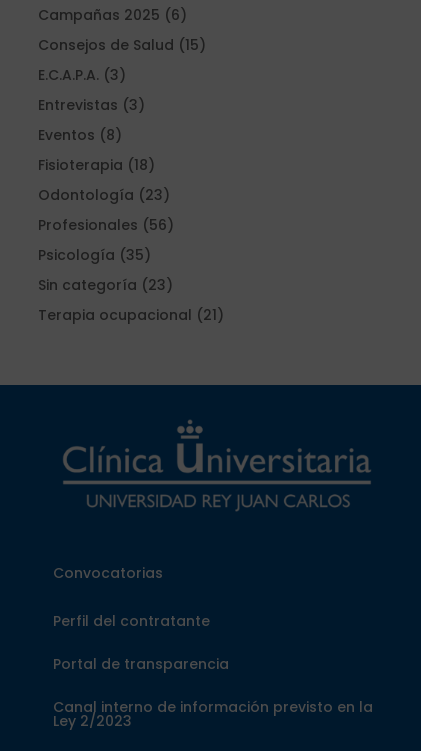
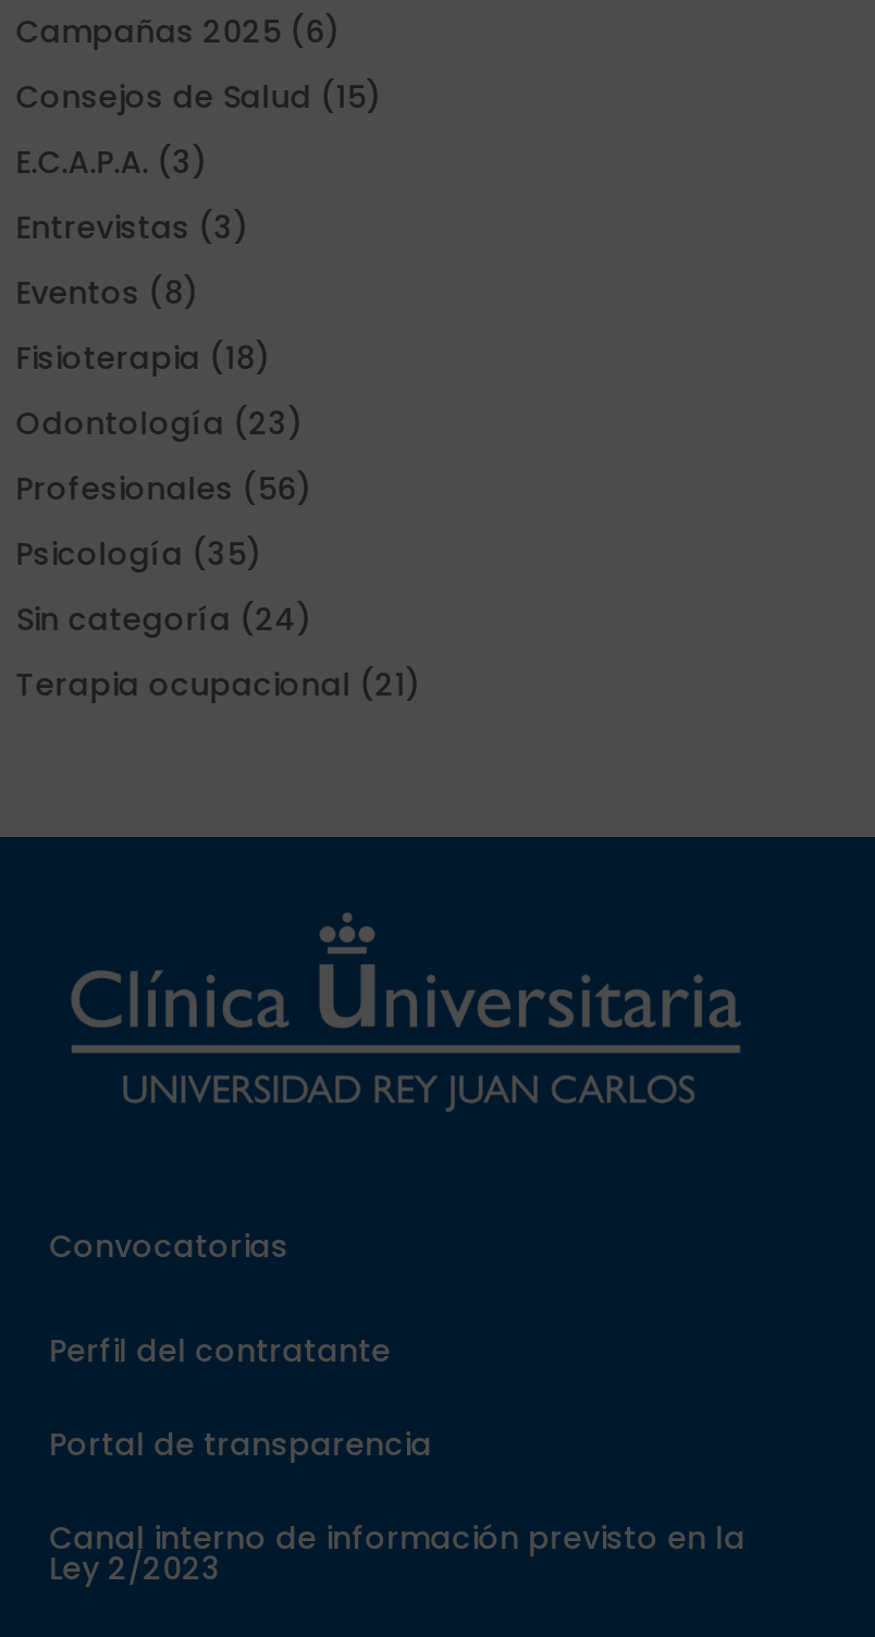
[38,275,173,295] Sin categoría (23) -> [16,598,312,642] Sin categoría (24)

